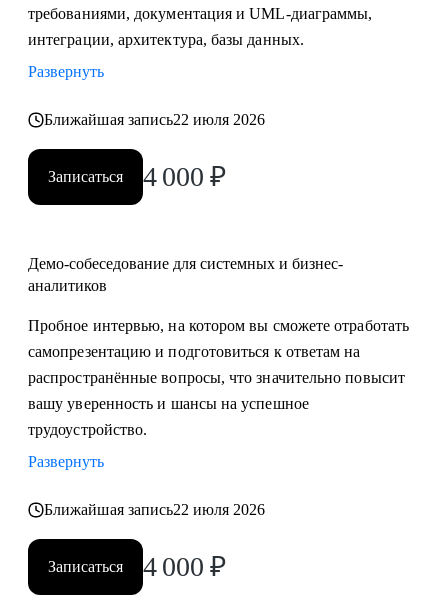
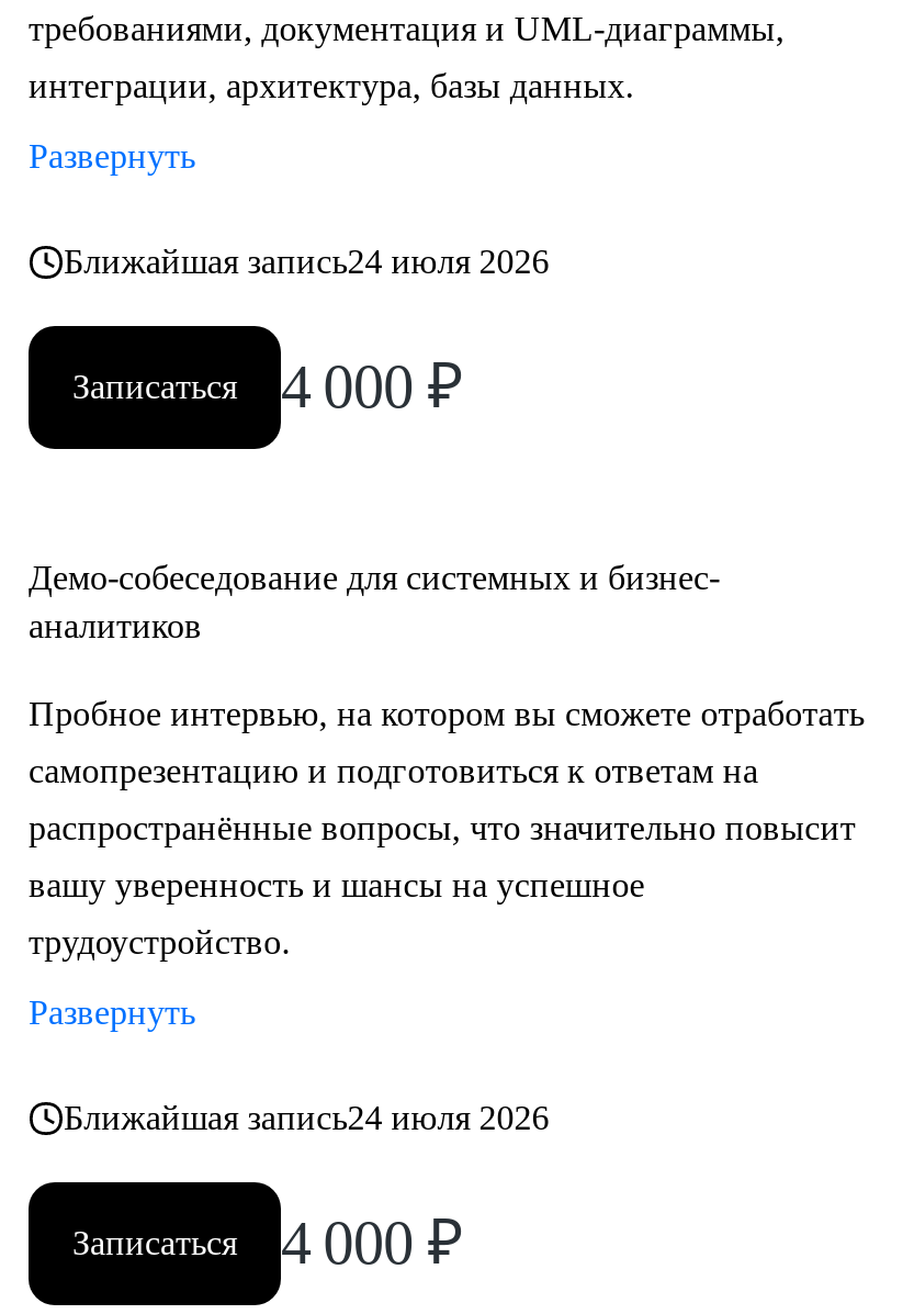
[44,111,265,128] Ближайшая запись22 июля 2026 -> [64,243,549,280] Ближайшая запись24 июля 2026
[44,501,265,518] Ближайшая запись22 июля 2026 -> [64,1099,549,1136] Ближайшая запись24 июля 2026

